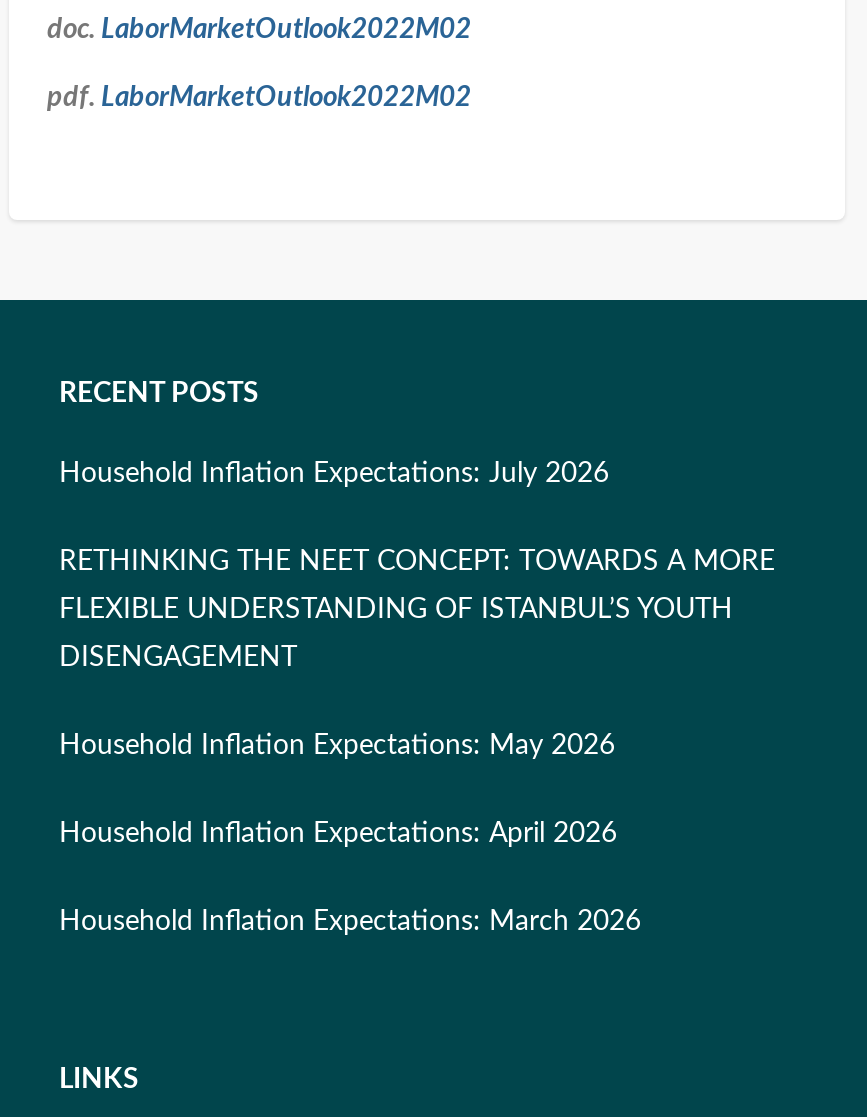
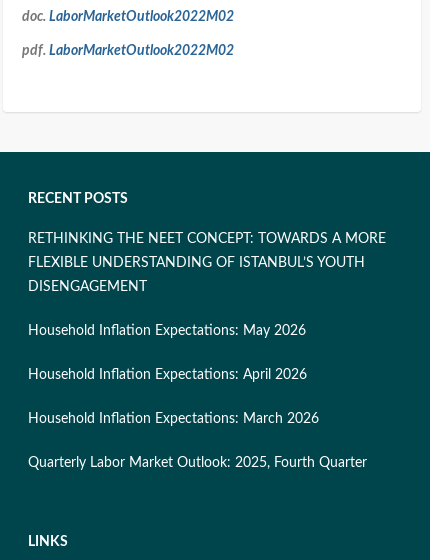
[59,461,609,489] Household Inflation Expectations: July 2026 -> none
moved [59,549,775,937] -> [28,232,386,426]: RETHINKING THE NEET CONCEPT: TOWARDS A MORE | FLEXIBLE UNDERSTANDING OF ISTANBUL’S YOUTH | DISENGAGEMENT | Household Inflation Expectations: May 2026 | Household Inflation Expectations: April 2026 | Household Inflation Expectations: March 2026
none -> [28,456,367,470] Quarterly Labor Market Outlook: 2025, Fourth Quarter

